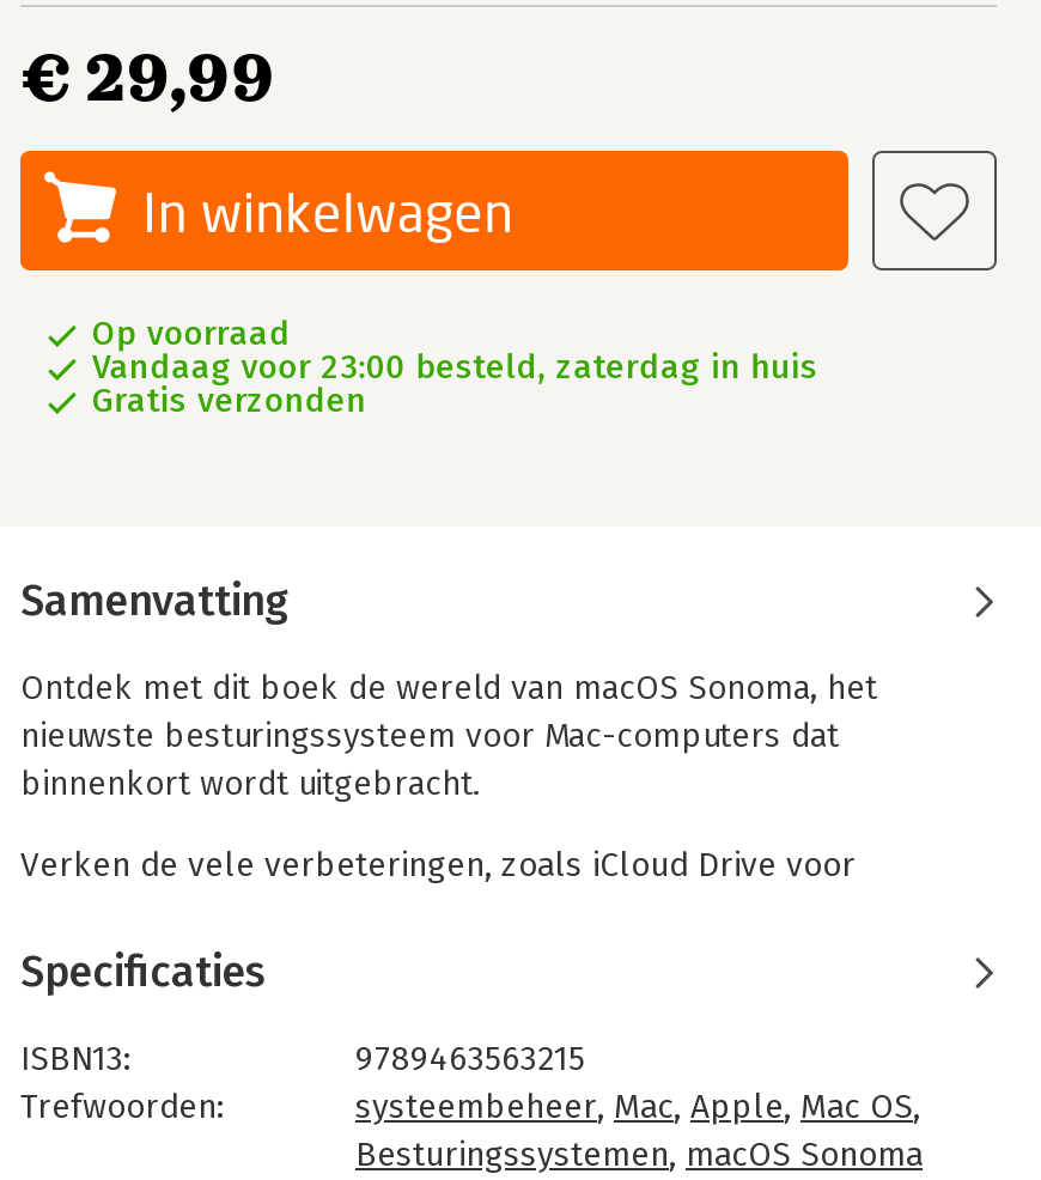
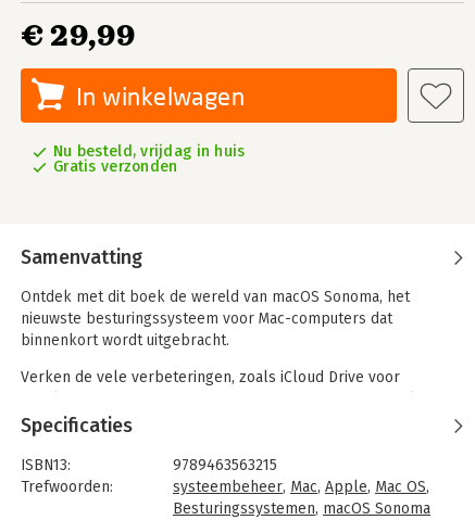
[92,314,818,388] Op voorraad | Vandaag voor 23:00 besteld, zaterdag in huis -> [53,142,245,161] Nu besteld, vrijdag in huis

